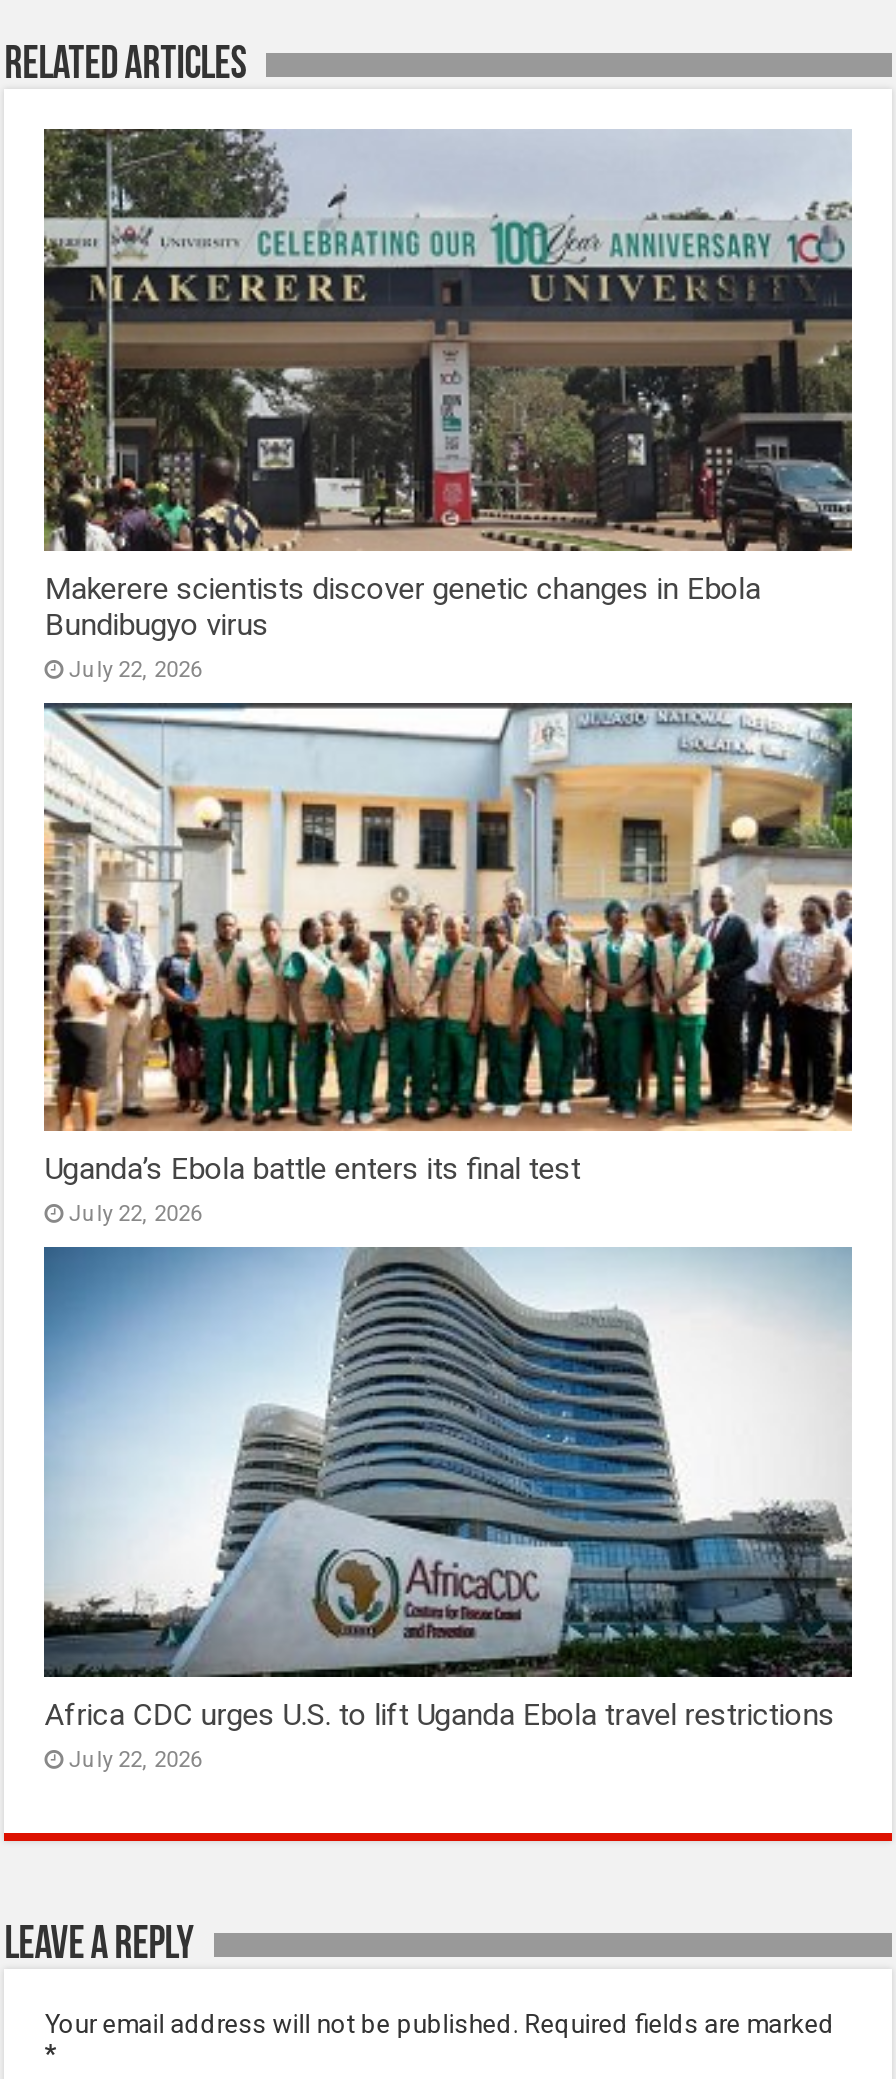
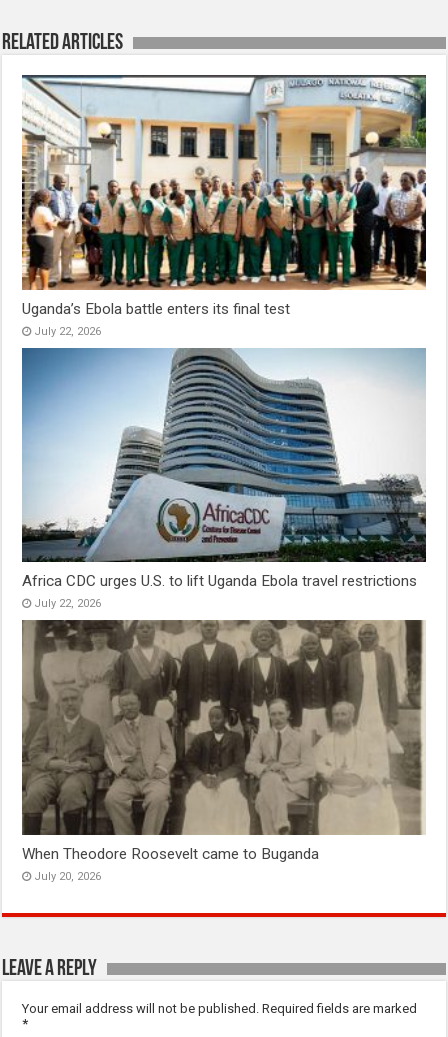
[42,129,854,682] [image] | Makerere scientists discover genetic changes in Ebola | Bundibugyo virus | July 22, 2026 -> none
moved [40,701,856,1773] -> [20,74,428,610]: [image] | Uganda’s Ebola battle enters its final test | July 22, 2026 | Africa CDC urges U.S. to lift Uganda Ebola travel restrictions | July 22, 2026
none -> [21,619,426,883] [image] | When Theodore Roosevelt came to Buganda | July 20, 2026

